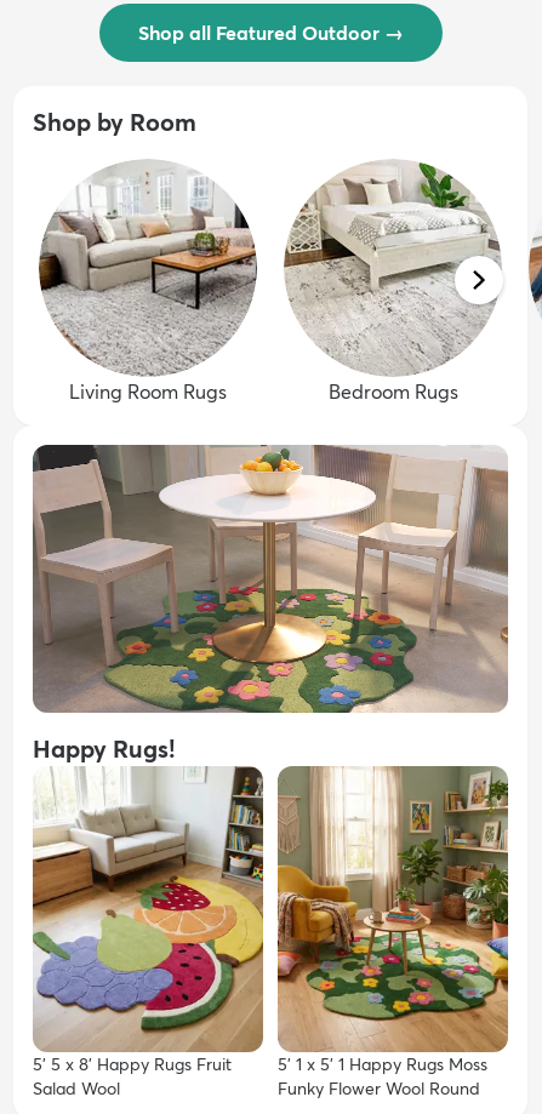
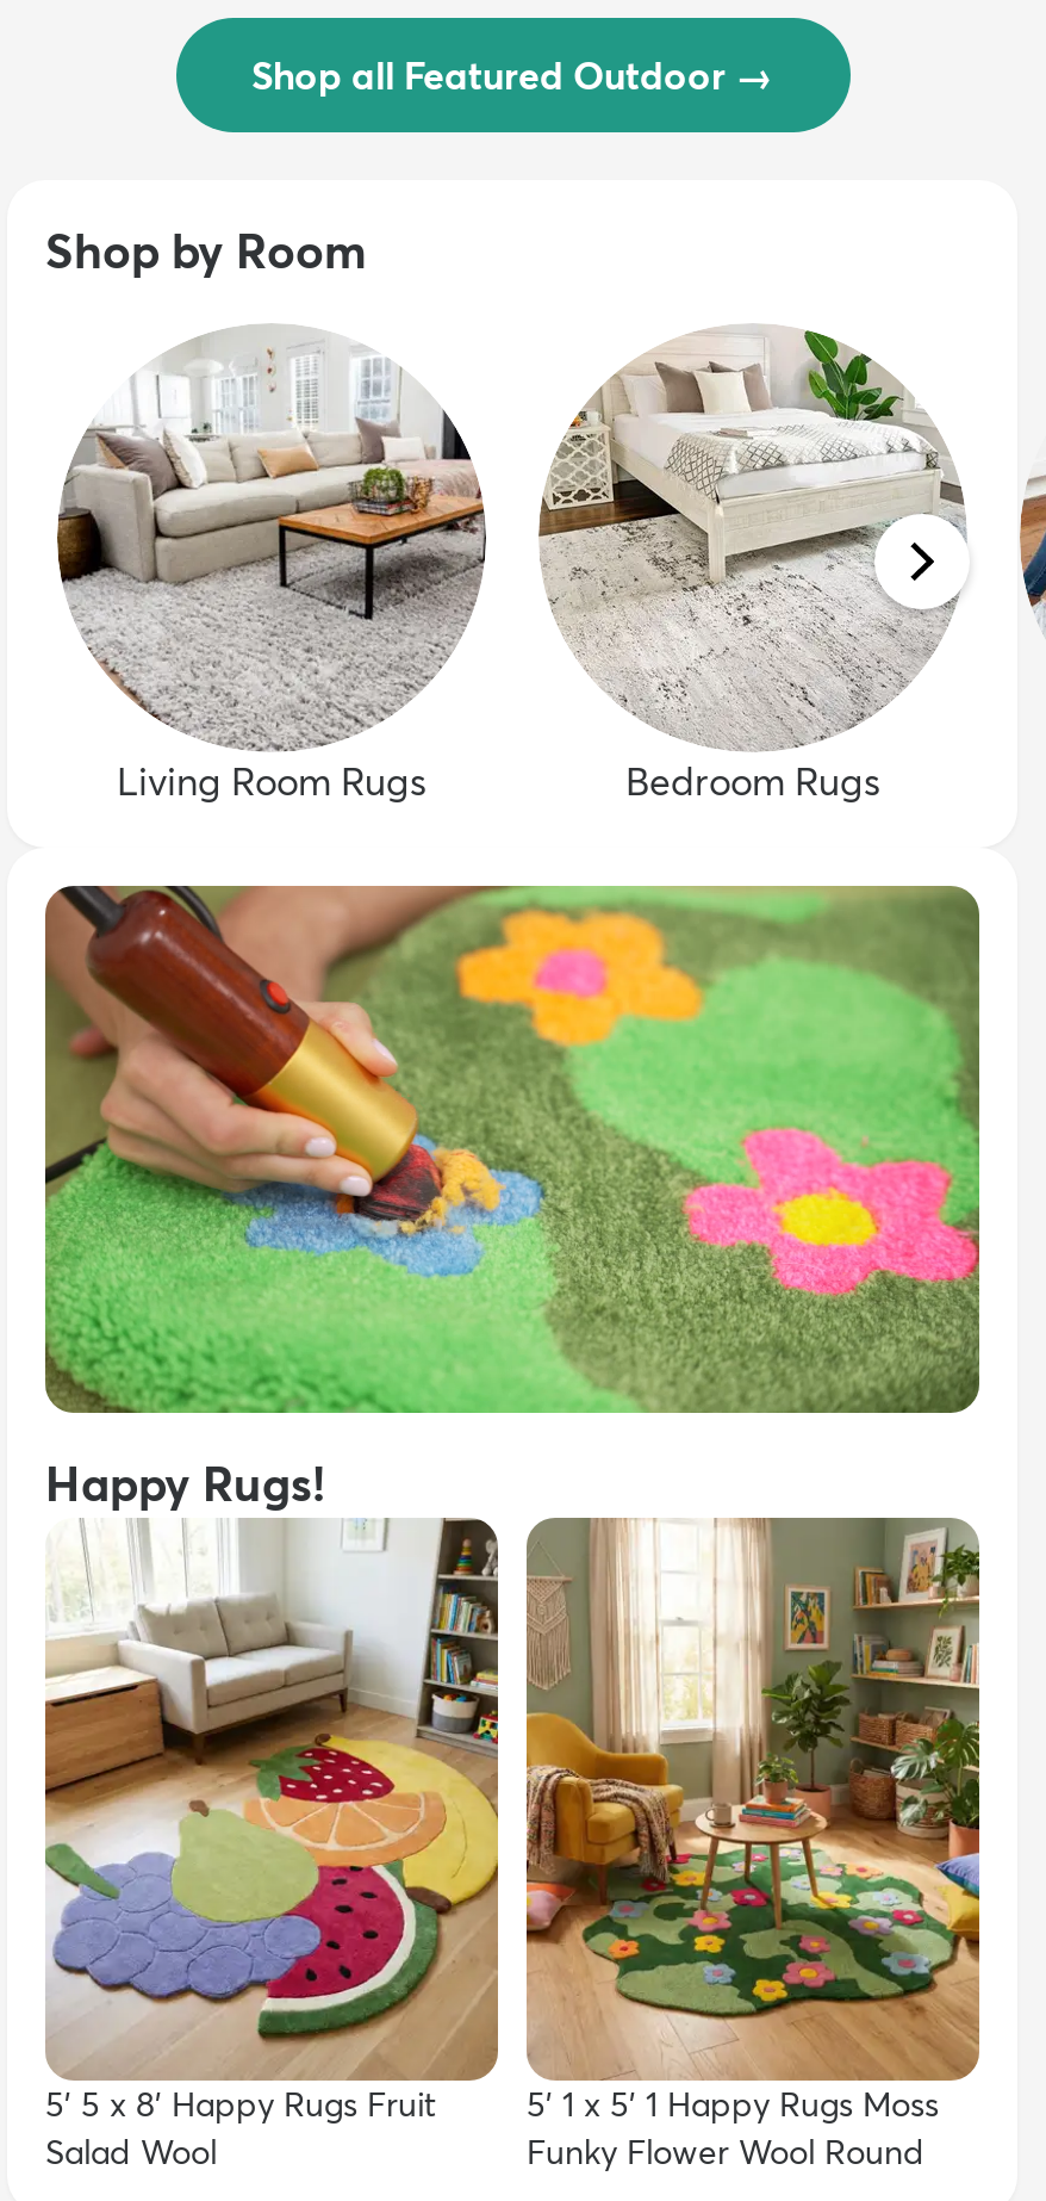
[33,444,508,714] [image] -> [45,883,979,1415] [image]

